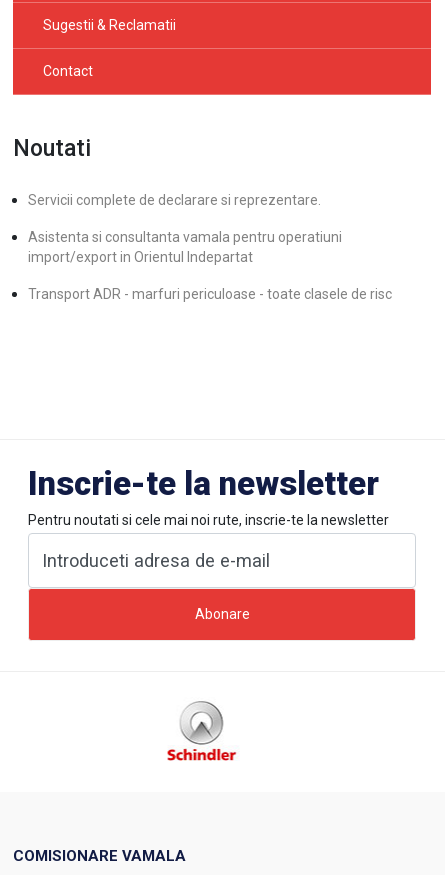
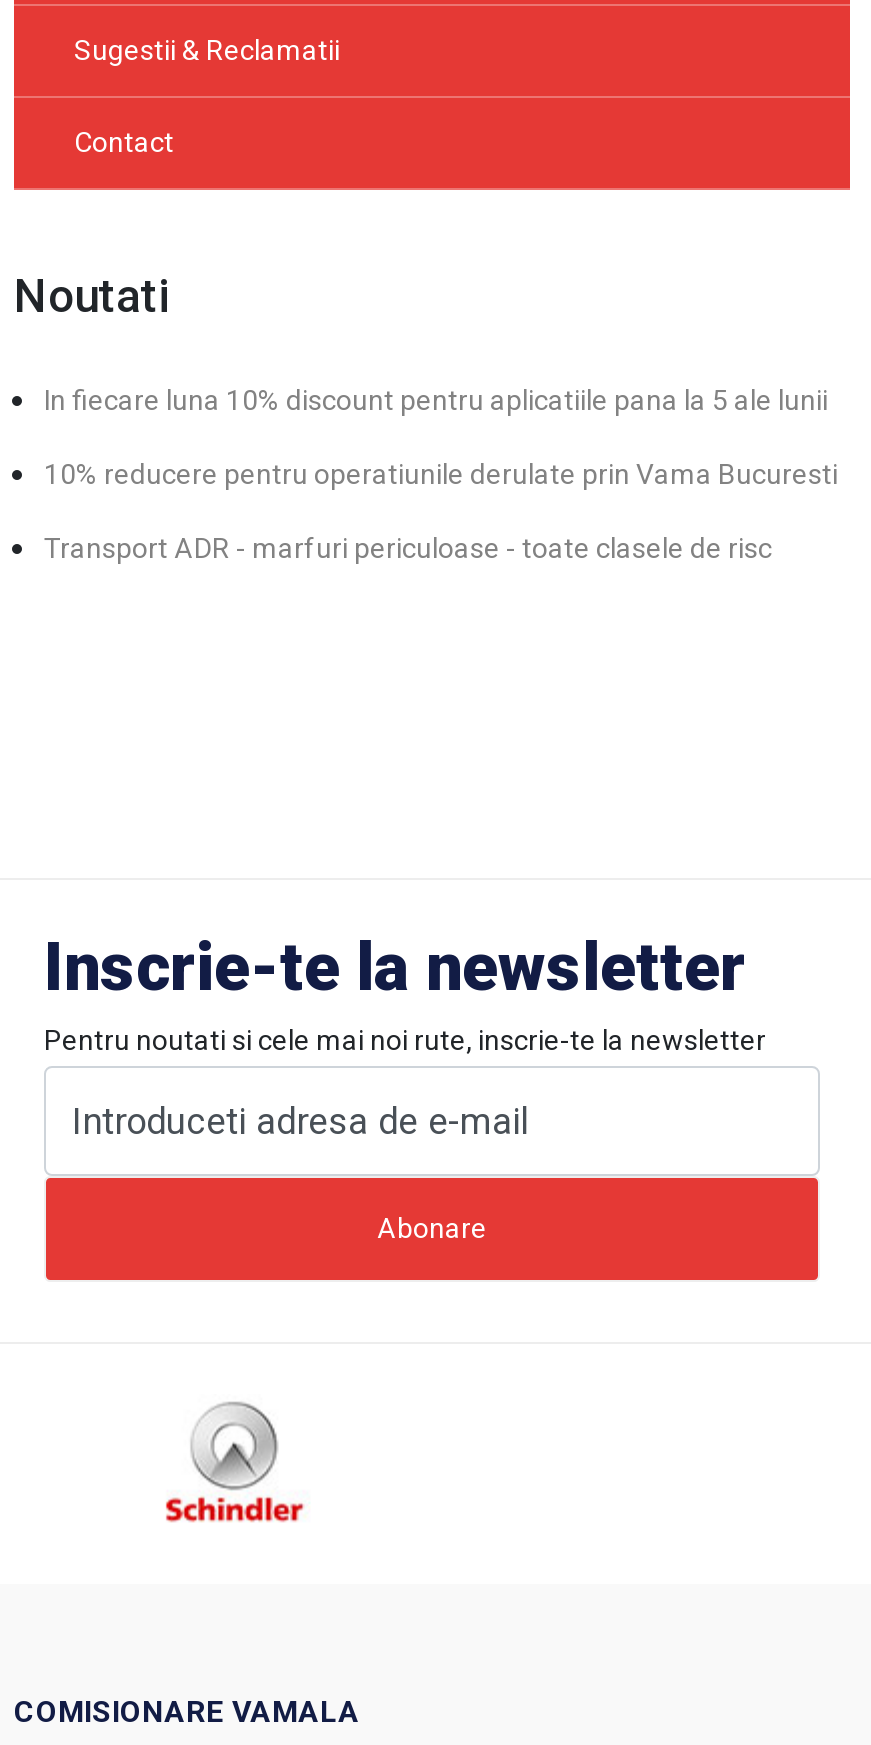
[28,192,321,208] Servicii complete de declarare si reprezentare. -> [44,384,828,416] In fiecare luna 10% discount pentru aplicatiile pana la 5 ale lunii
[28,229,342,265] Asistenta si consultanta vamala pentru operatiuni | import/export in Orientul Indepartat -> [44,458,838,490] 10% reducere pentru operatiunile derulate prin Vama Bucuresti
moved [28,286,392,302] -> [44,532,772,564]: Transport ADR - marfuri periculoase - toate clasele de risc
none -> [164,1400,306,1524] [image]
[166,700,237,762] [image] -> none

